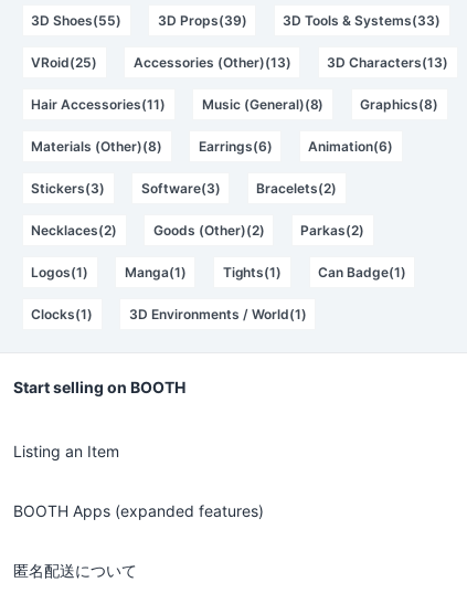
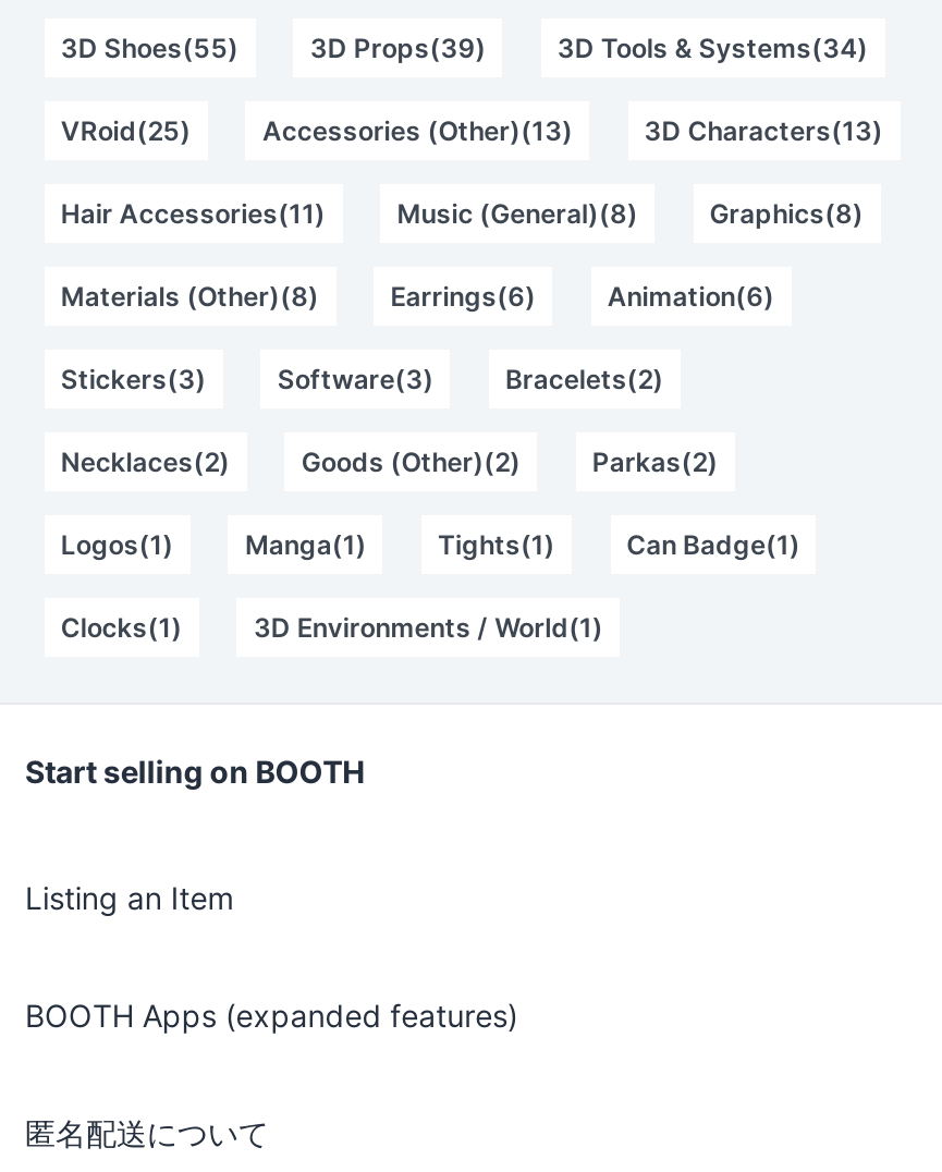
[283,12,441,28] 3D Tools & Systems(33) -> [557,31,868,64] 3D Tools & Systems(34)

